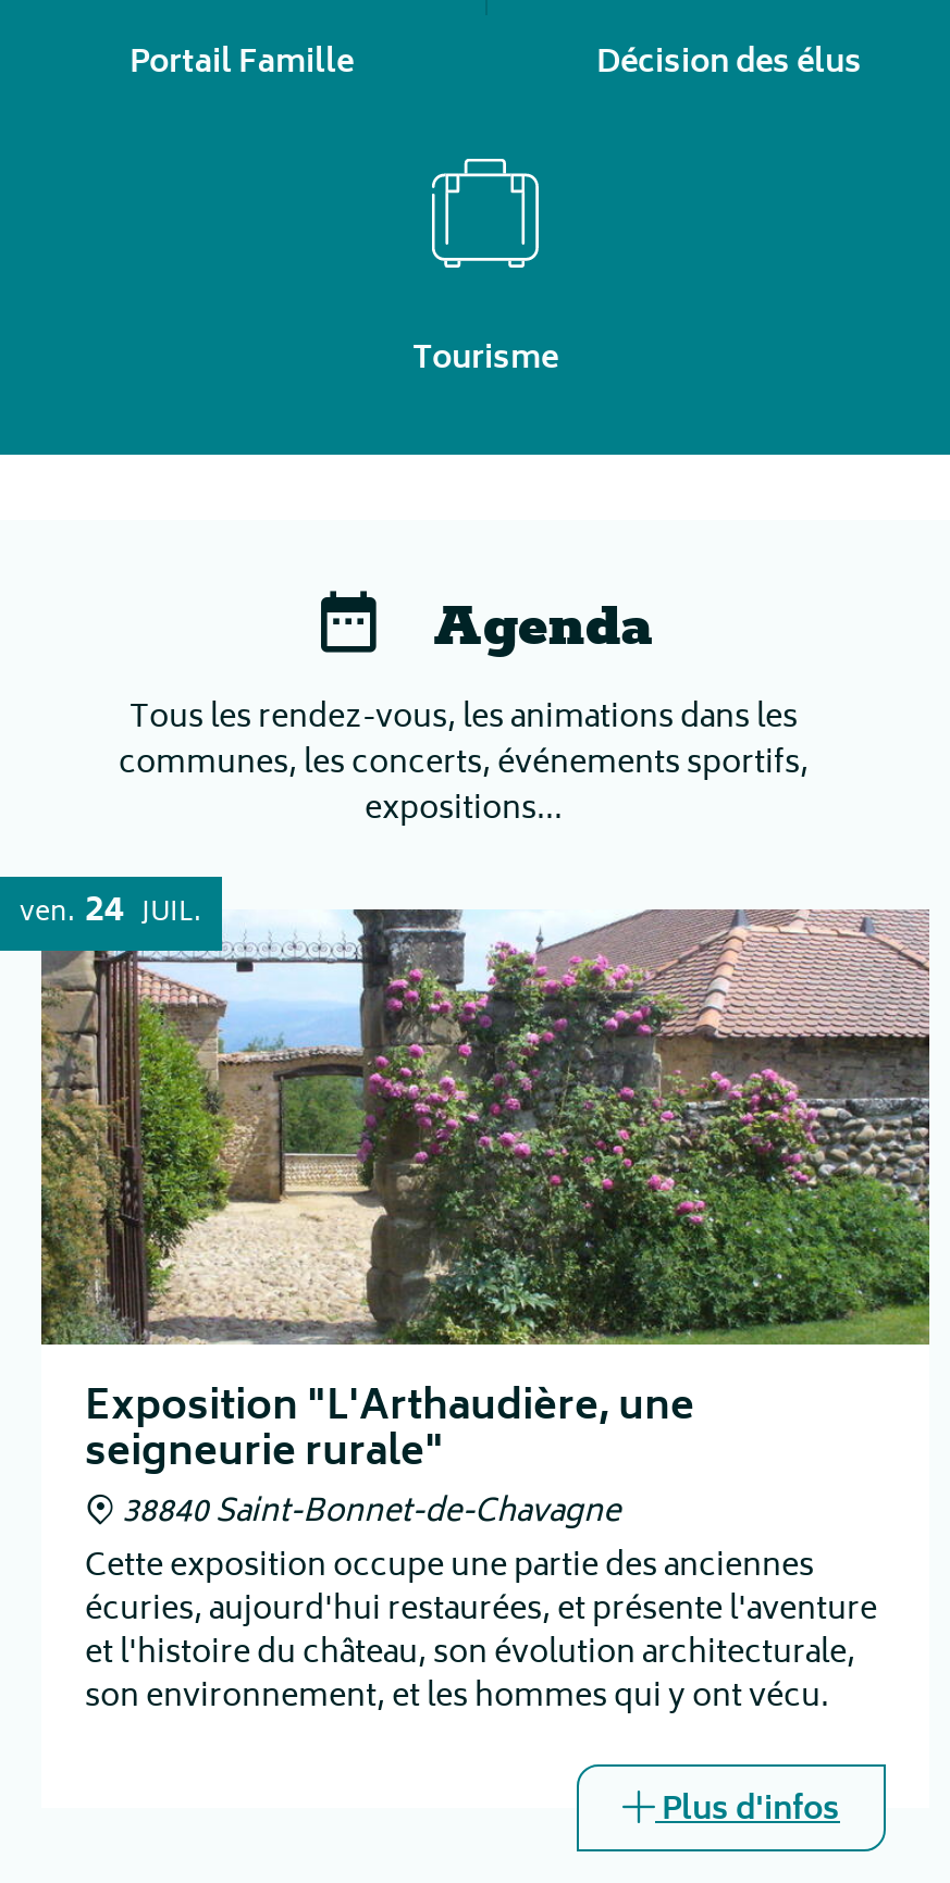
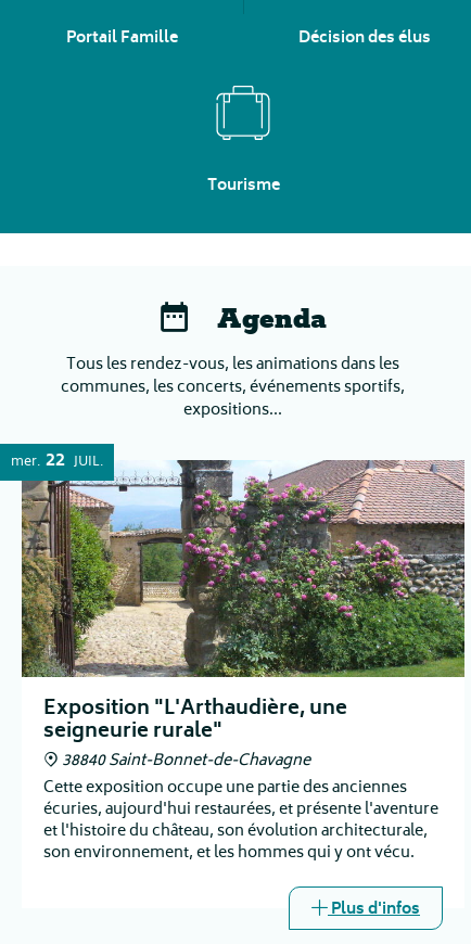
[20,881,200,942] ven. 24 JUIL. -> [11,446,103,476] mer. 22 JUIL.

